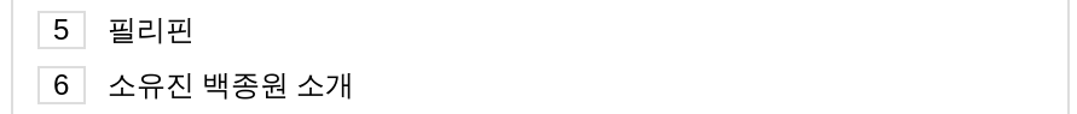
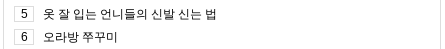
[108,13,195,47] 필리핀 -> [43,7,217,21] 옷 잘 입는 언니들의 신발 신는 법
[108,68,354,102] 소유진 백종원 소개 -> [43,30,118,44] 오라방 쭈꾸미

